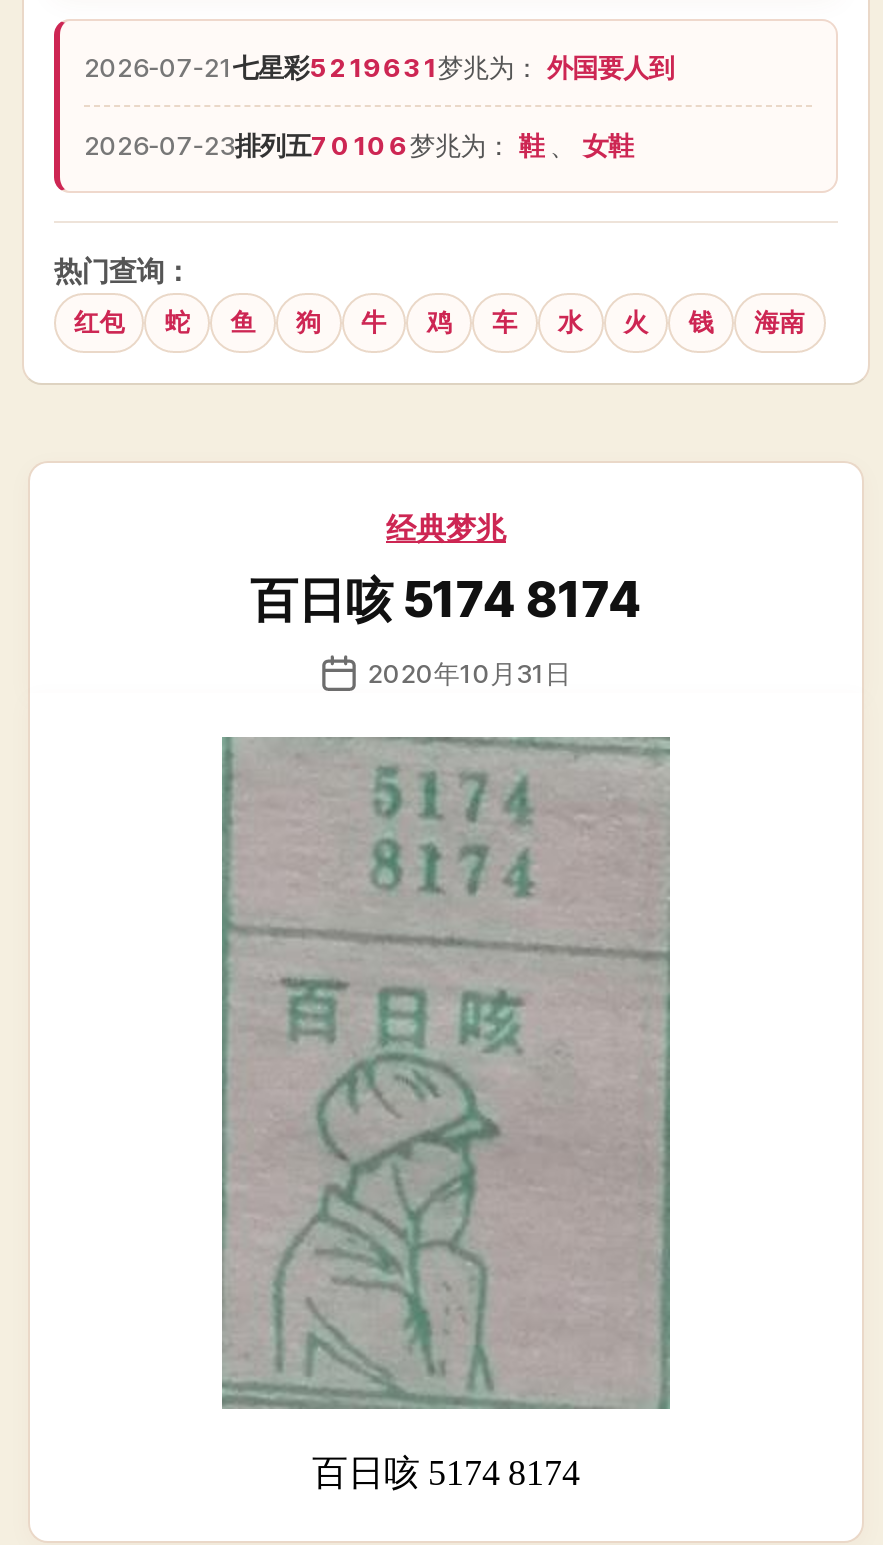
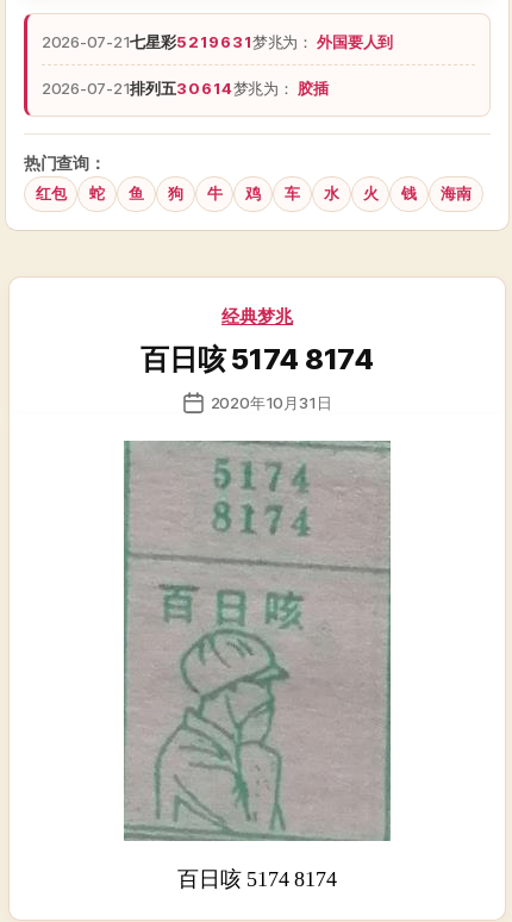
[84,129,634,161] 2026-07-23排列五70106梦兆为：鞋、 女鞋 -> [42,78,328,97] 2026-07-21排列五30614梦兆为：胶插

